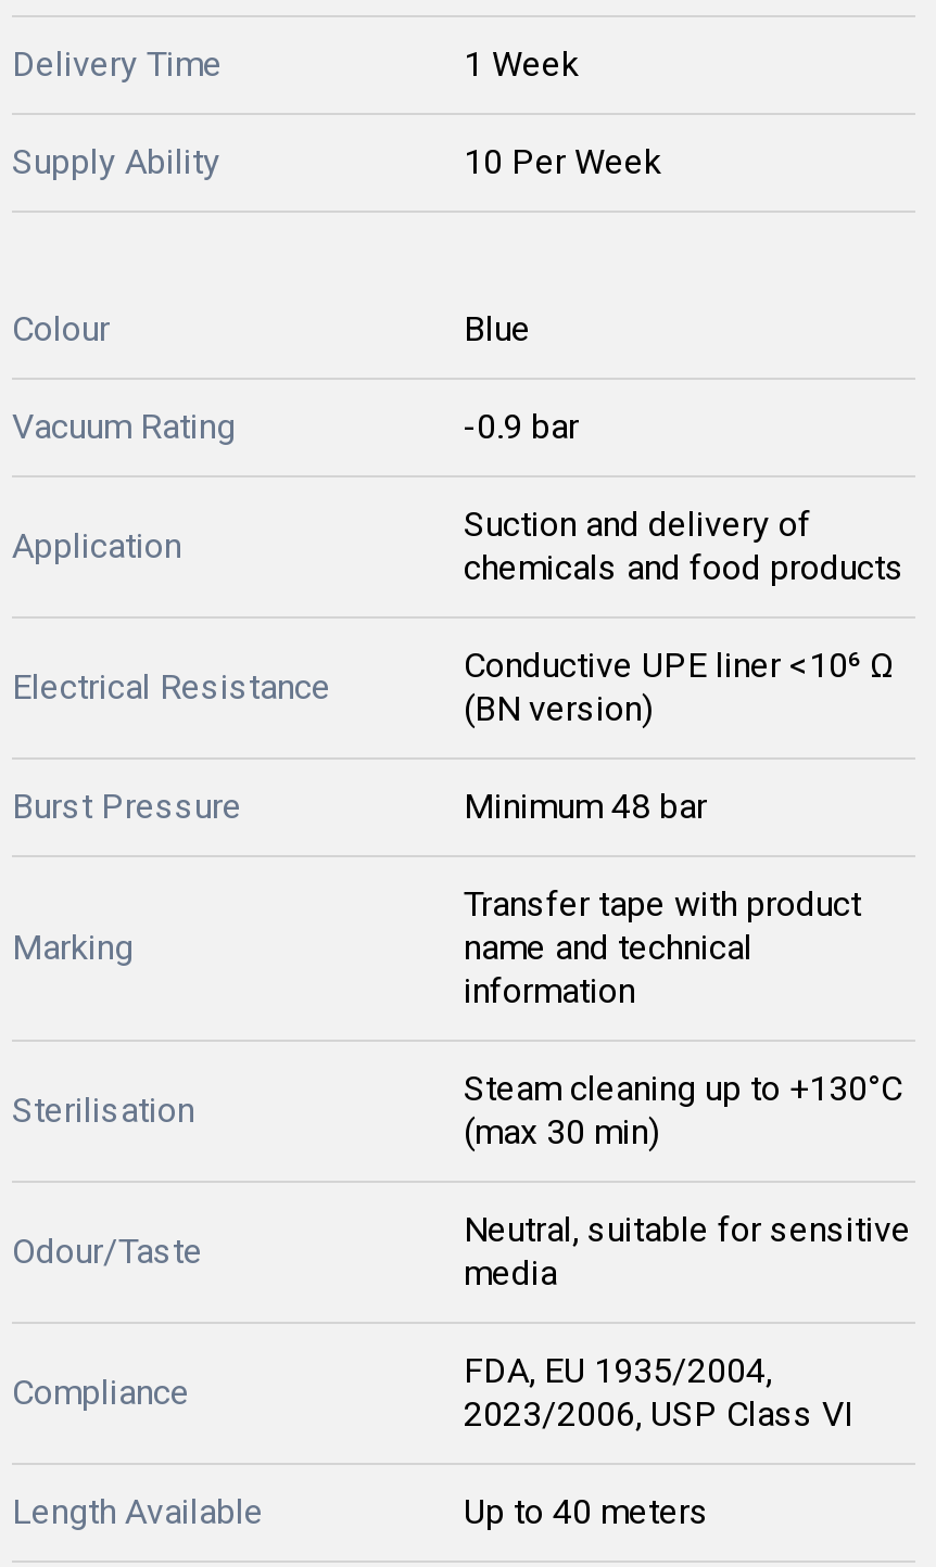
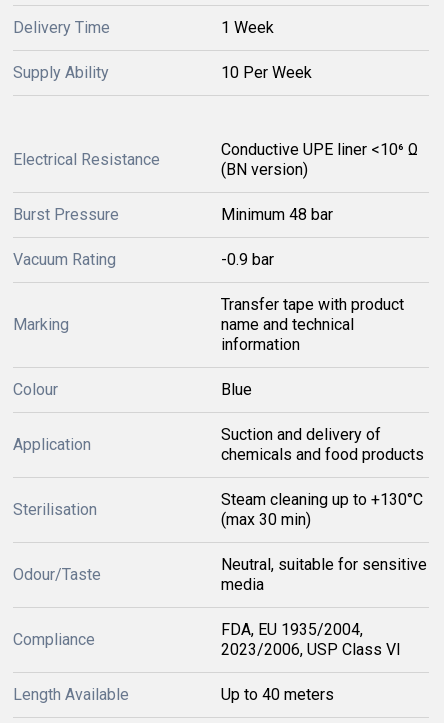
moved [12,308,531,566] -> [13,380,252,454]: Colour | Blue | Application
moved [12,406,579,447] -> [13,250,274,269]: Vacuum Rating | -0.9 bar
moved [464,504,905,588] -> [221,425,424,464]: Suction and delivery of | chemicals and food products
moved [12,666,707,827] -> [13,150,333,224]: Electrical Resistance | (BN version) | Burst Pressure | Minimum 48 bar
moved [12,883,861,1011] -> [13,295,404,354]: Marking | Transfer tape with product | name and technical | information

